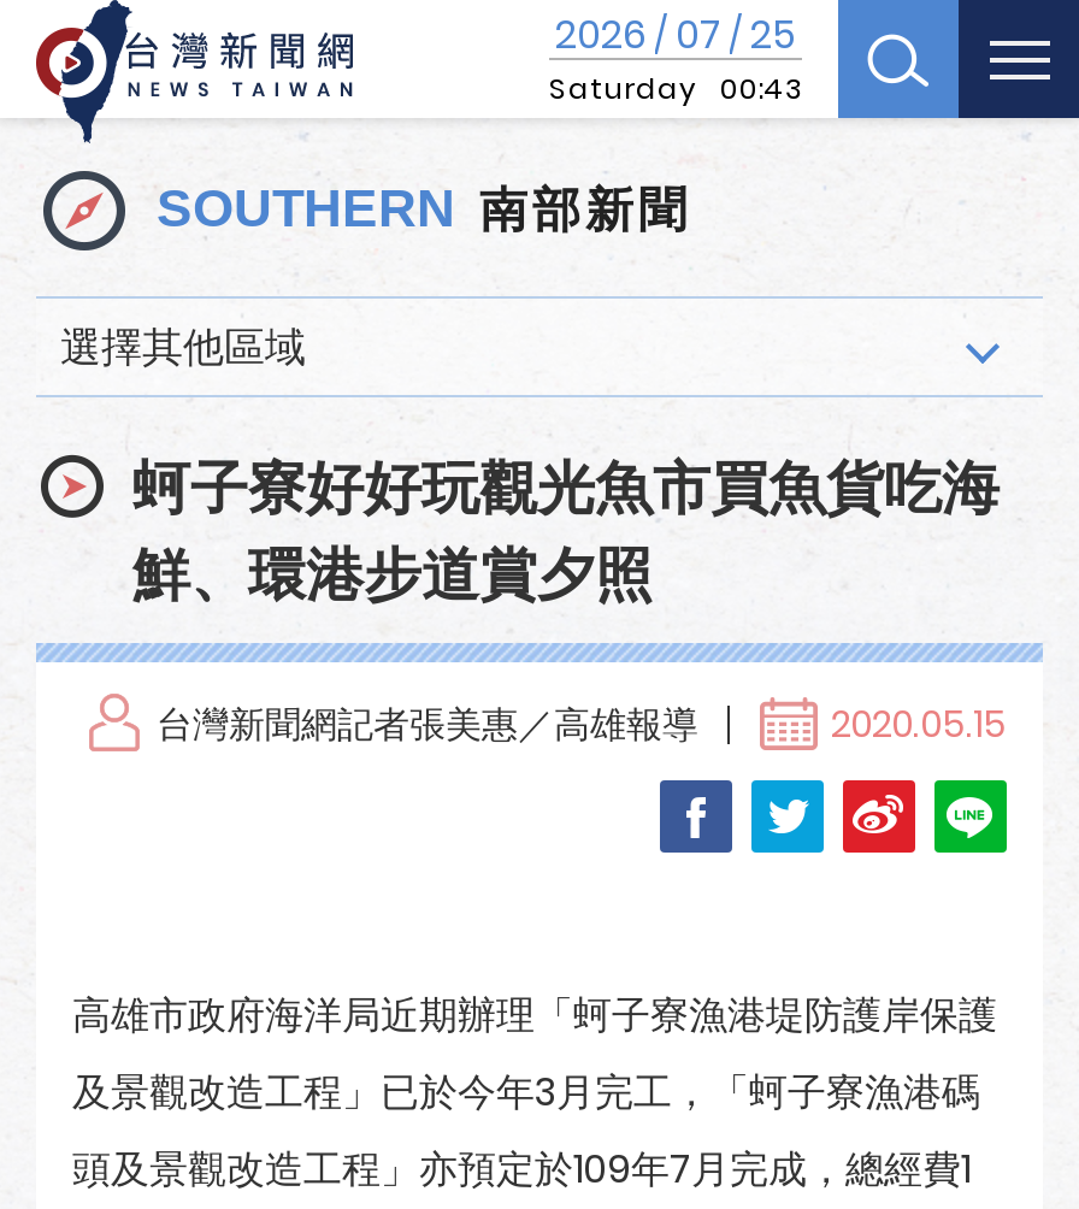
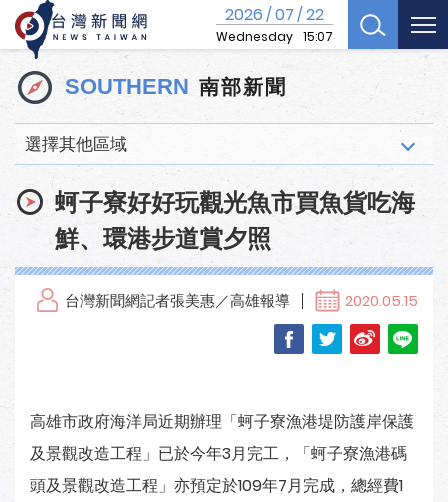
[549,7,802,108] 2026 / 07 / 25 | Saturday 00:43 -> [216,3,333,45] 2026 / 07 / 22 | Wednesday 15:07

